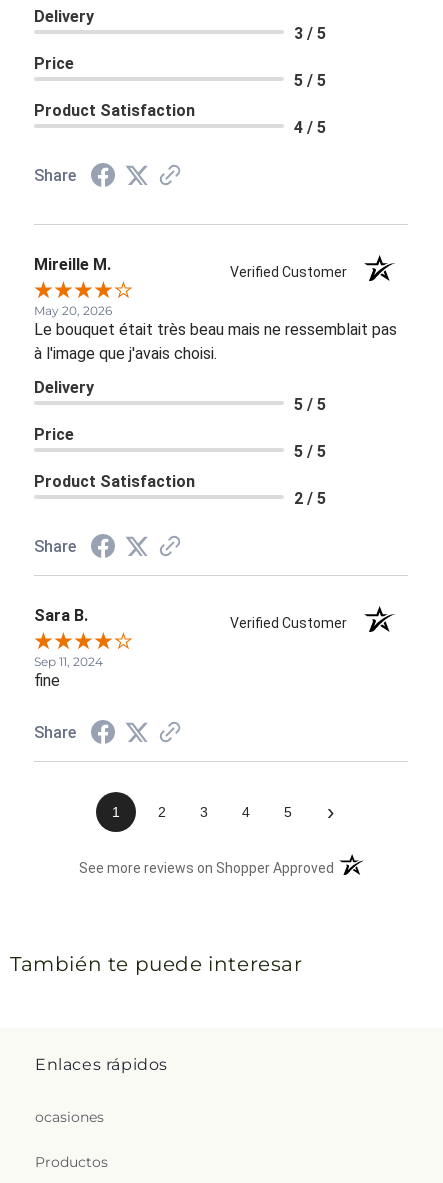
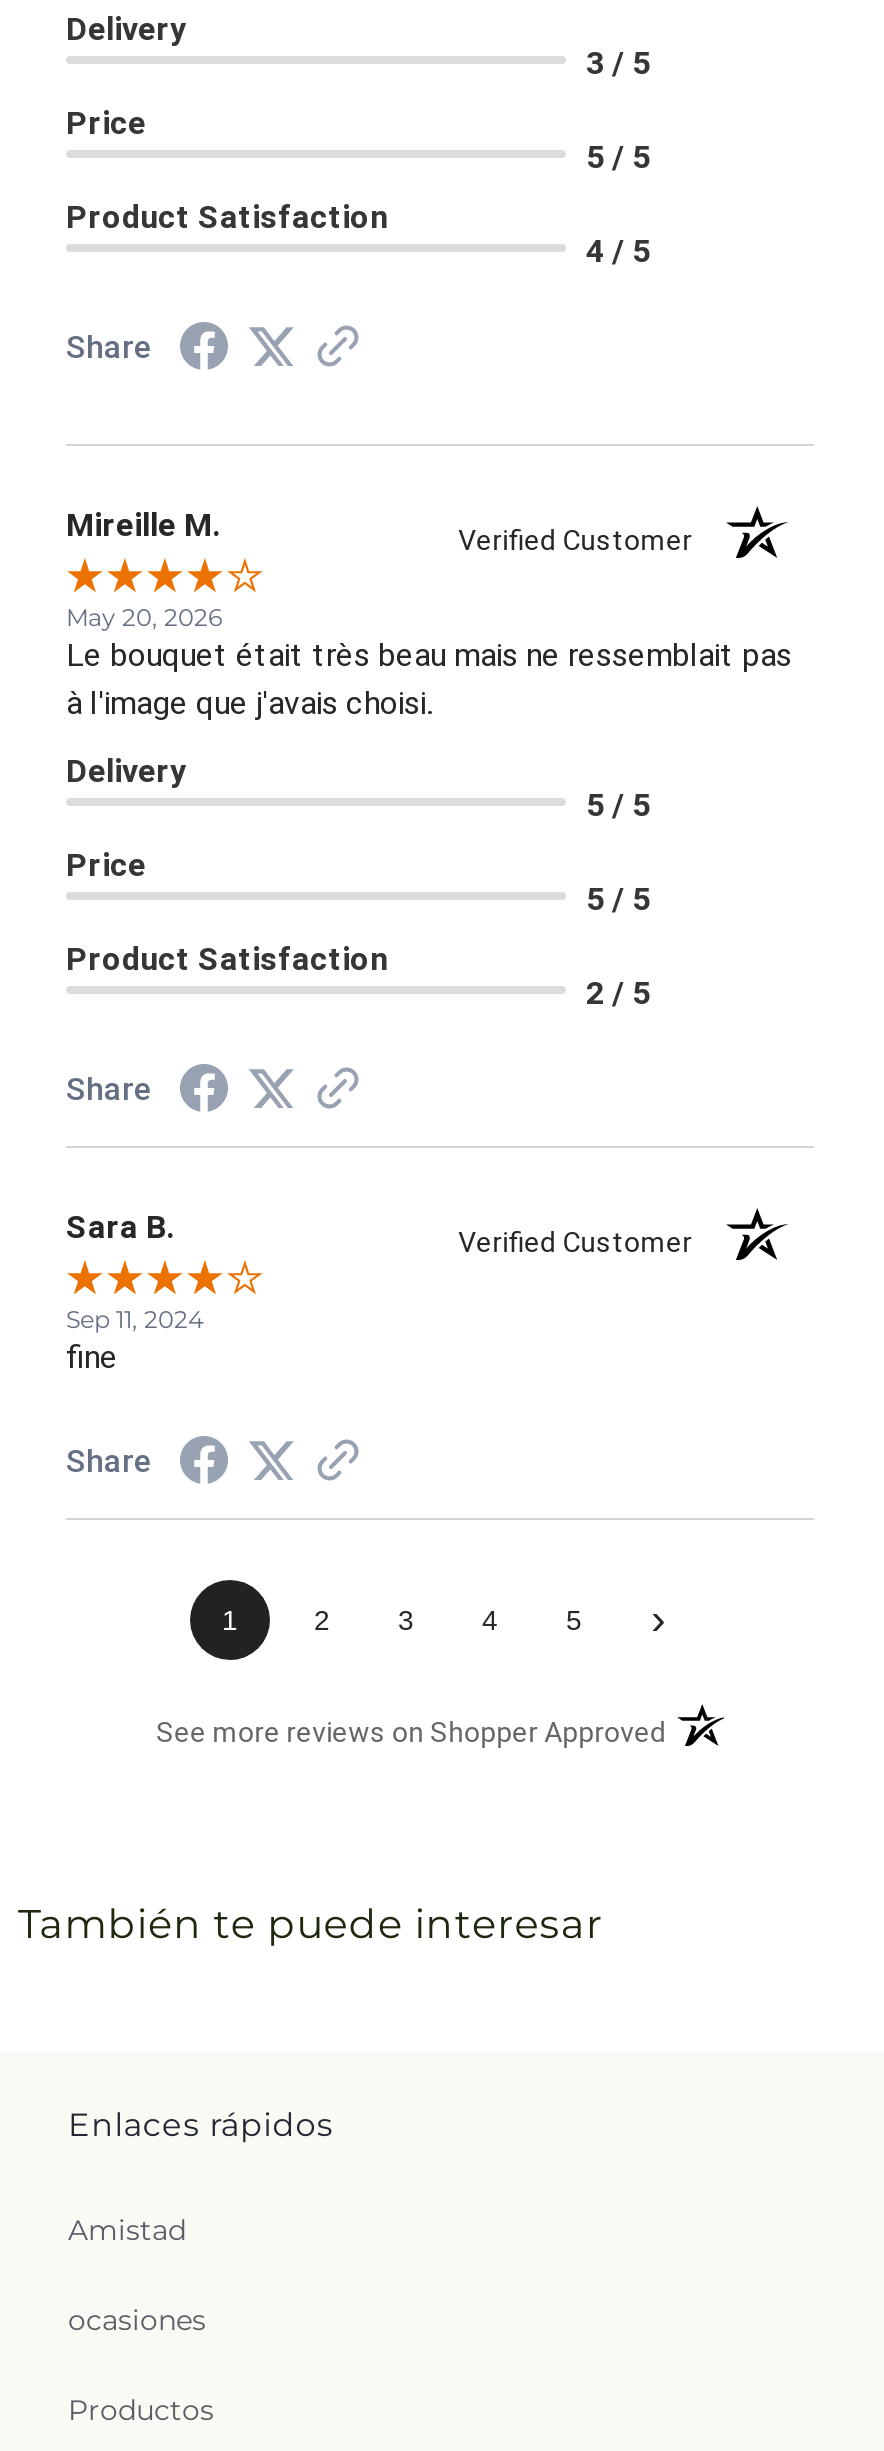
none -> [68,2212,186,2248] Amistad

